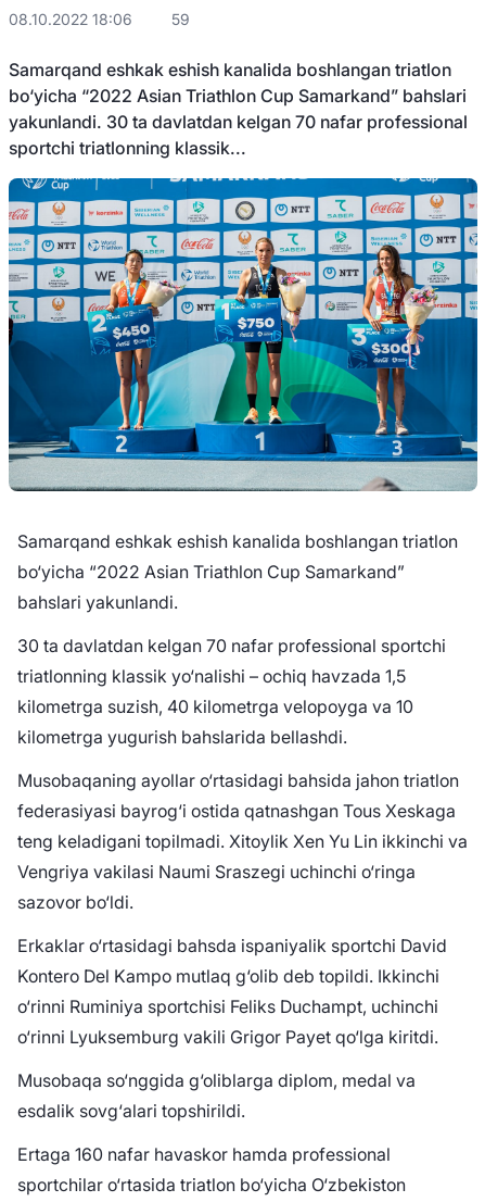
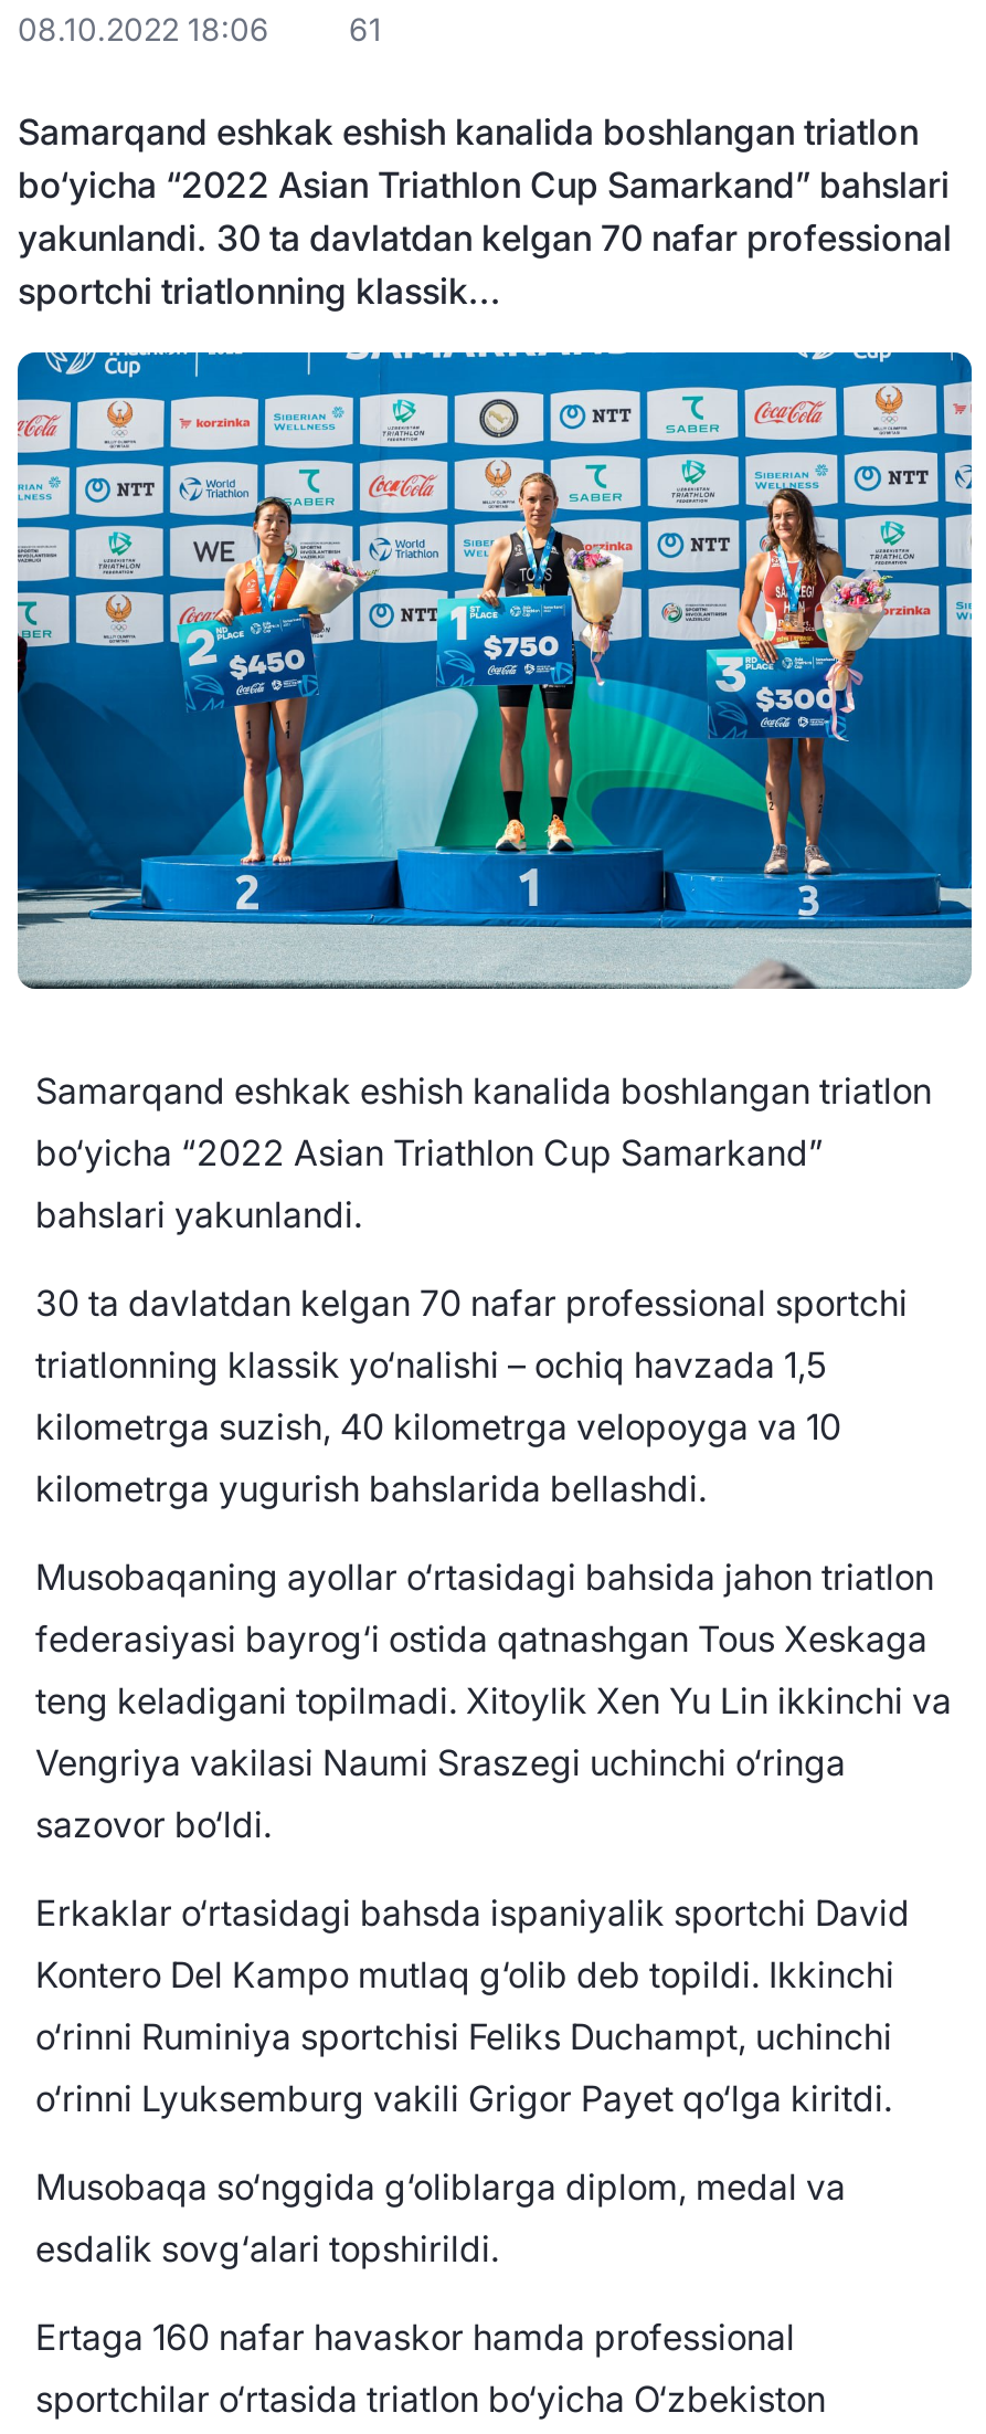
[171,10,190,28] 59 -> [349,10,382,48] 61

